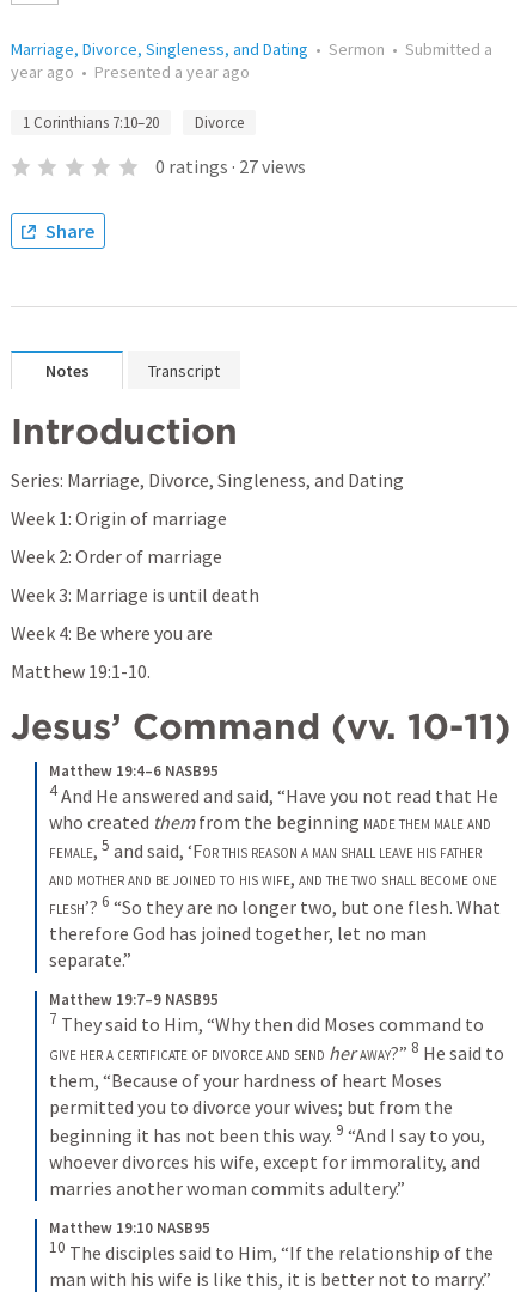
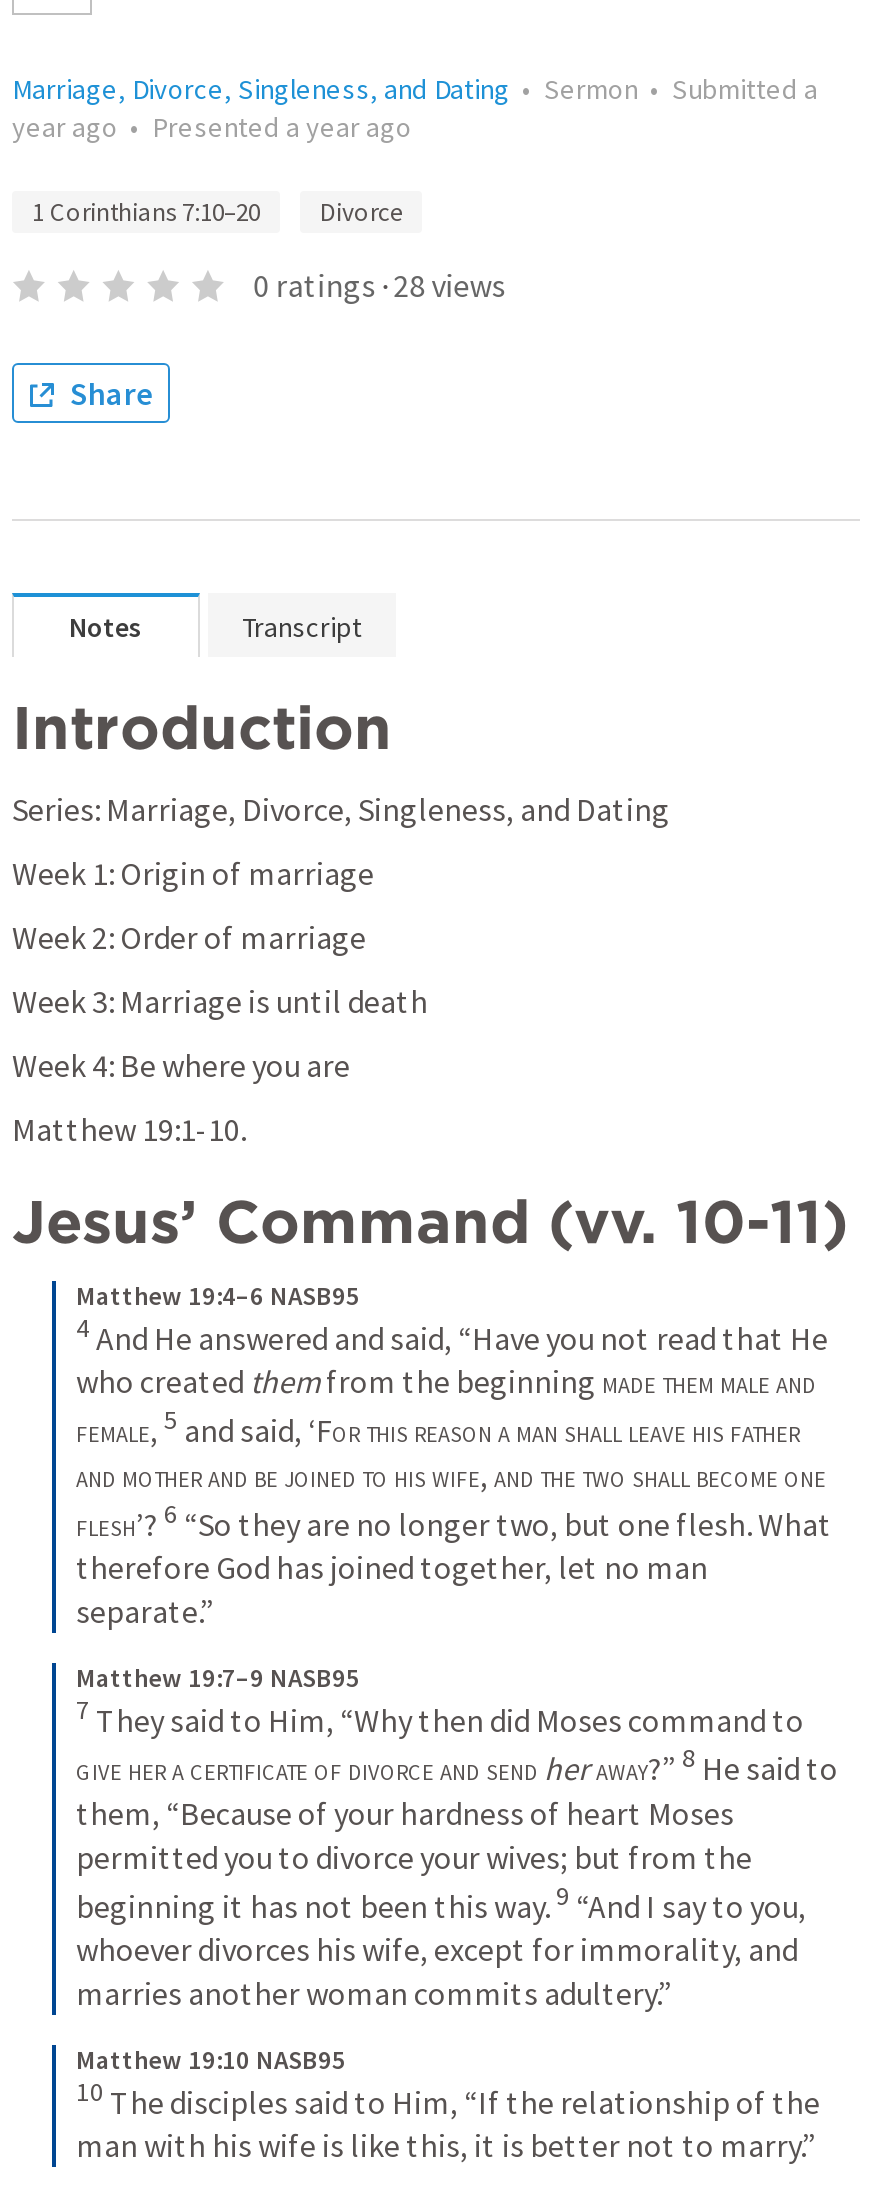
[155,154,306,178] 0 ratings · 27 views -> [253,265,505,305] 0 ratings · 28 views

